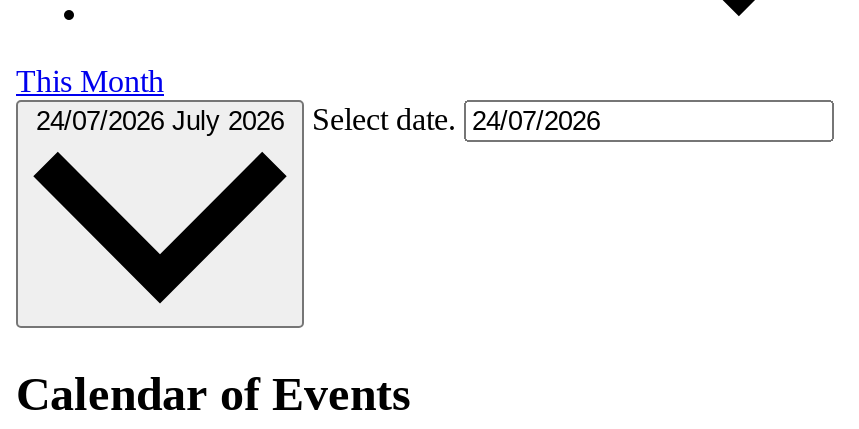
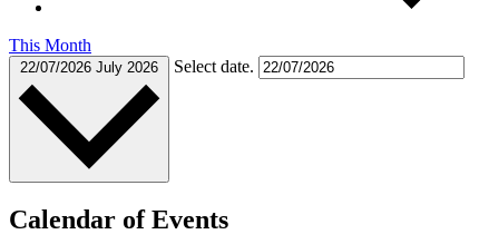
[36,102,464,136] 24/07/2026 July 2026 Select date. -> [20,57,258,76] 22/07/2026 July 2026 Select date.

